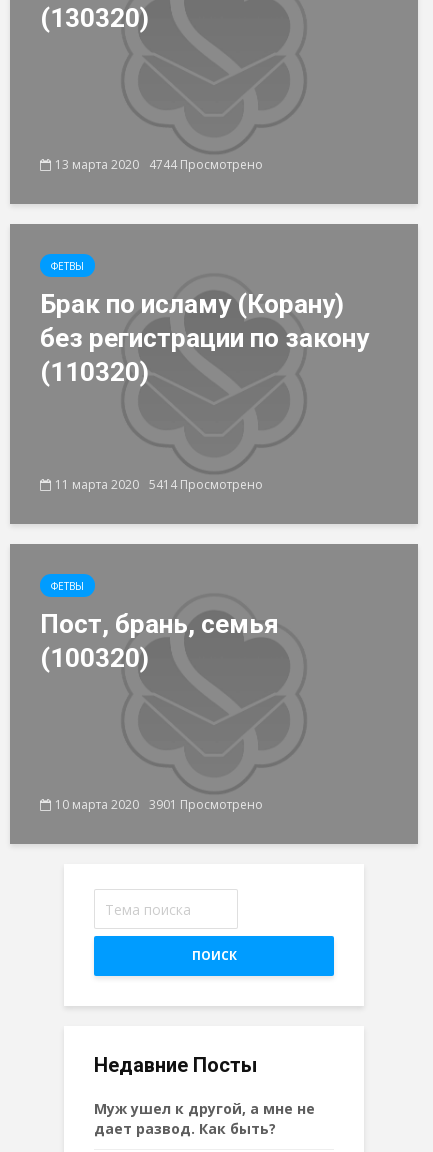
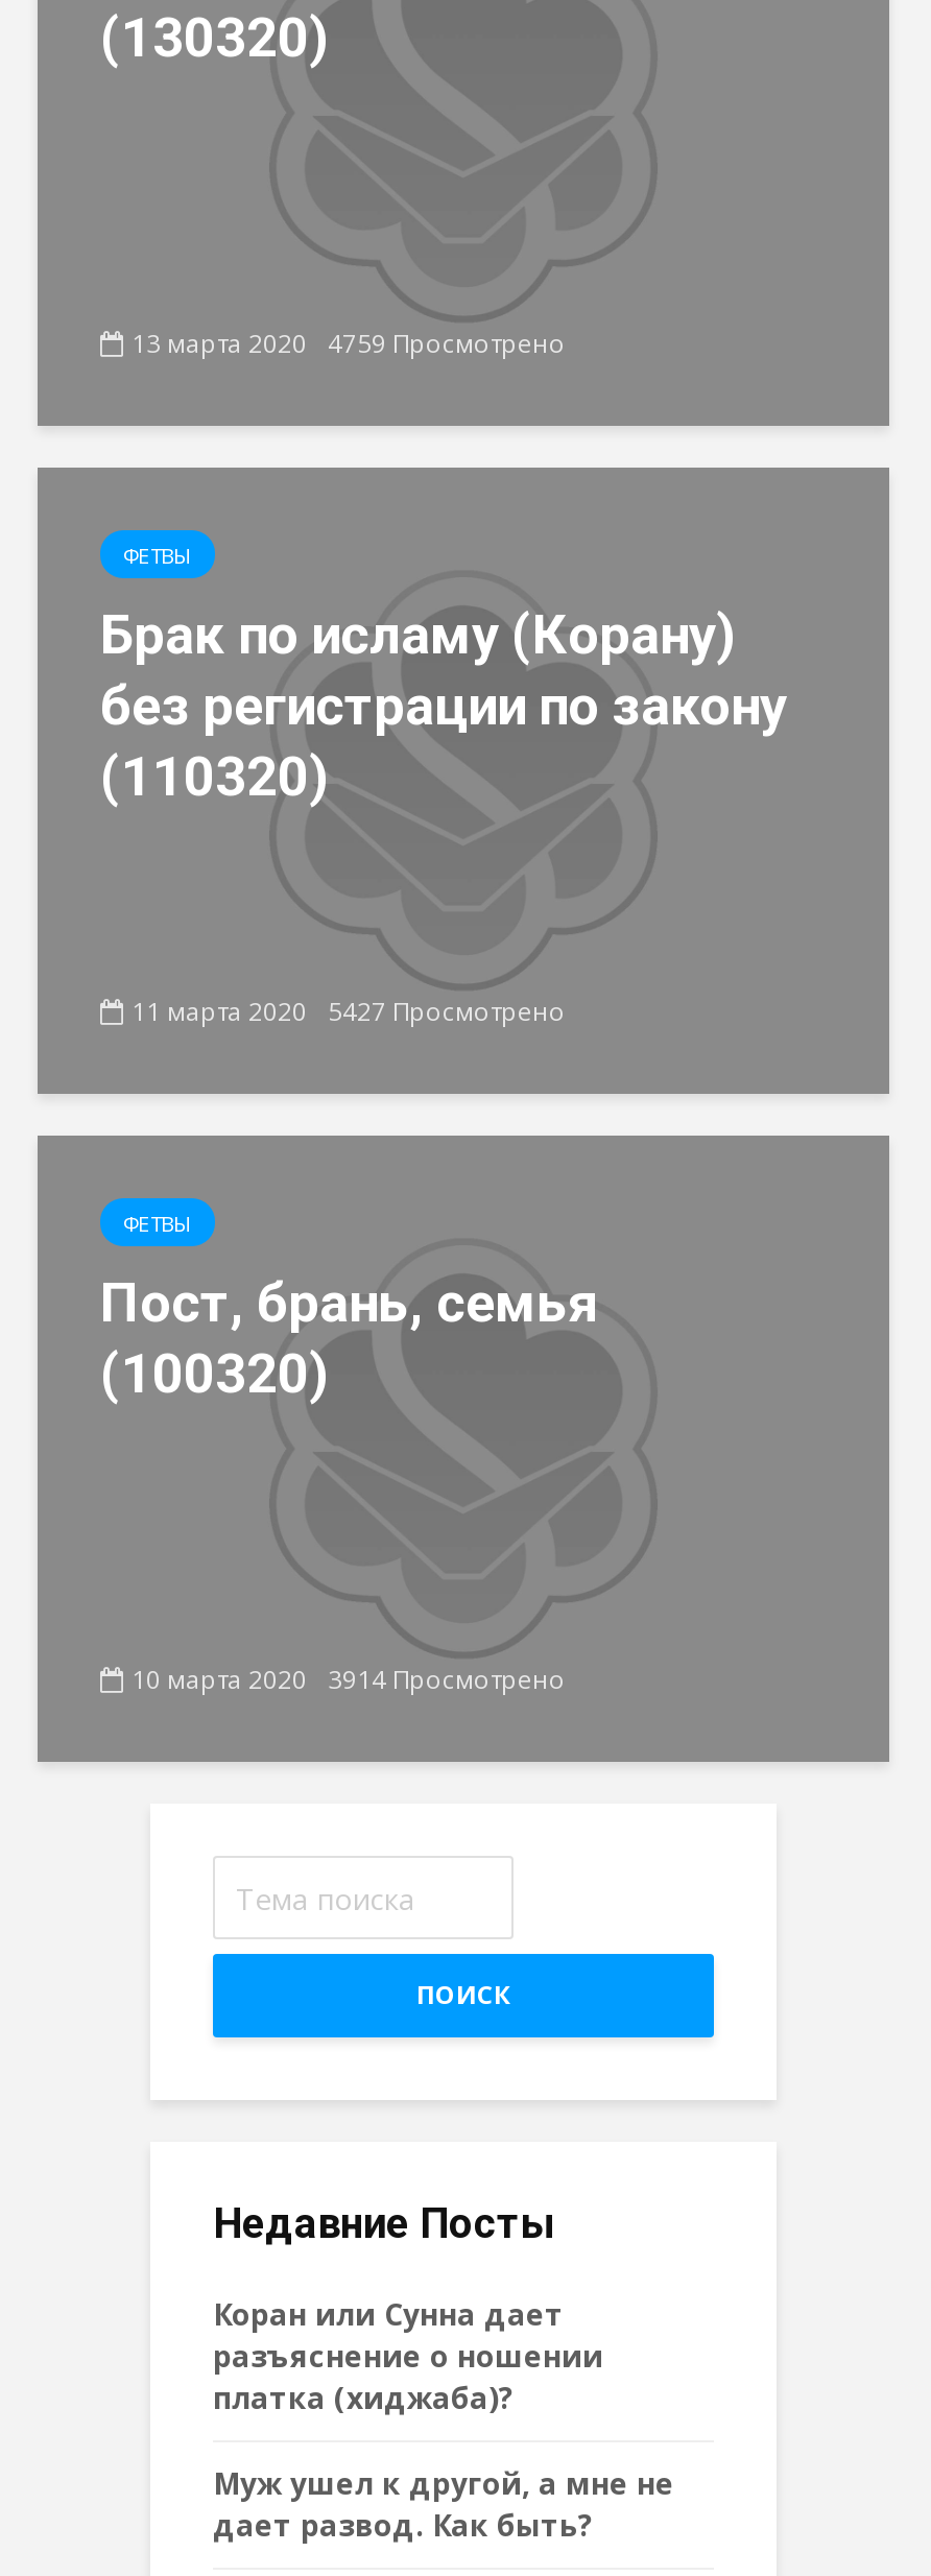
[55,156,263,173] 13 марта 2020 4744 Просмотрено -> [132,325,566,361] 13 марта 2020 4759 Просмотрено
[55,476,263,493] 11 марта 2020 5414 Просмотрено -> [132,993,566,1029] 11 марта 2020 5427 Просмотрено
[55,796,263,813] 10 марта 2020 3901 Просмотрено -> [132,1661,566,1697] 10 марта 2020 3914 Просмотрено
none -> [213,2294,603,2417] Коран или Сунна дает | разъяснение о ношении | платка (хиджаба)?

